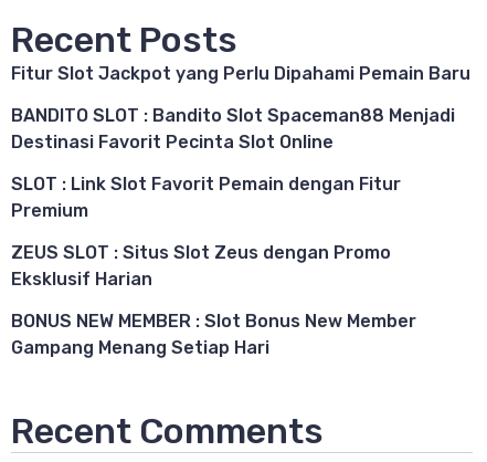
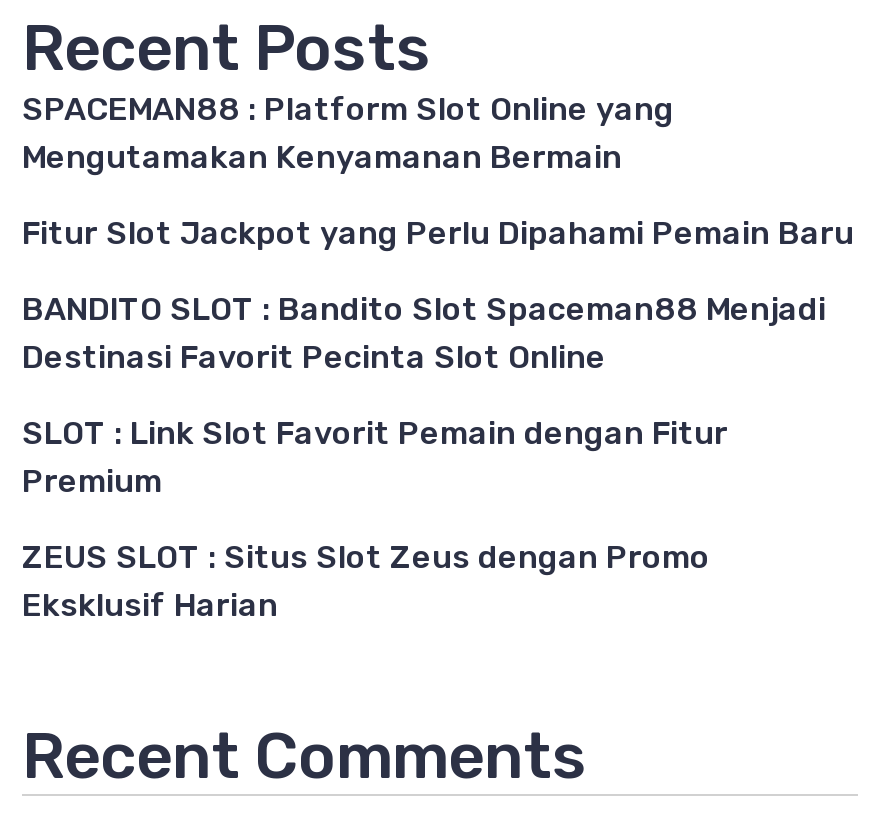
none -> [22,90,674,176] SPACEMAN88 : Platform Slot Online yang | Mengutamakan Kenyamanan Bermain
moved [11,63,470,290] -> [22,214,854,624]: Fitur Slot Jackpot yang Perlu Dipahami Pemain Baru | BANDITO SLOT : Bandito Slot Spaceman88 Menjadi | Destinasi Favorit Pecinta Slot Online | SLOT : Link Slot Favorit Pemain dengan Fitur | Premium | ZEUS SLOT : Situs Slot Zeus dengan Promo | Eksklusif Harian
[11,311,416,358] BONUS NEW MEMBER : Slot Bonus New Member | Gampang Menang Setiap Hari -> none

